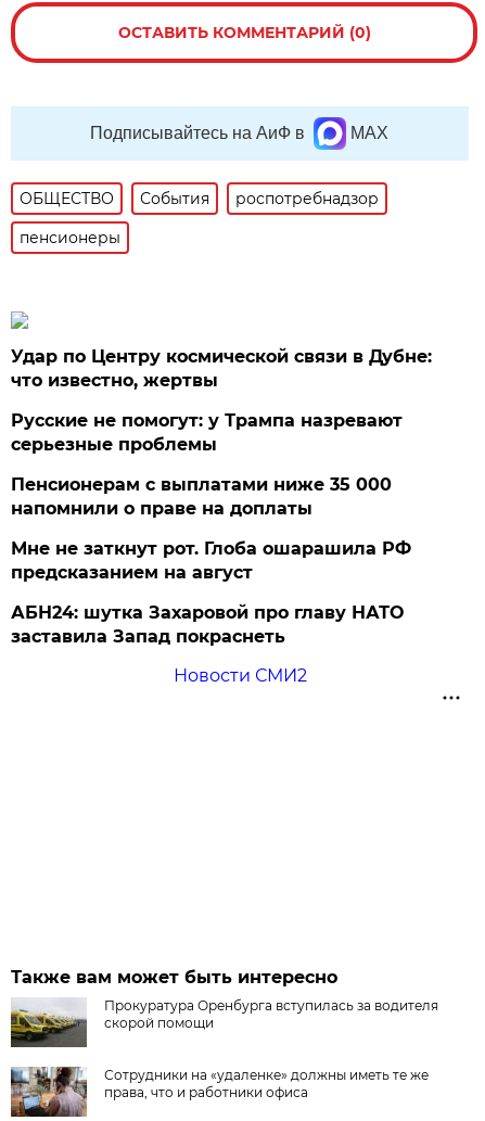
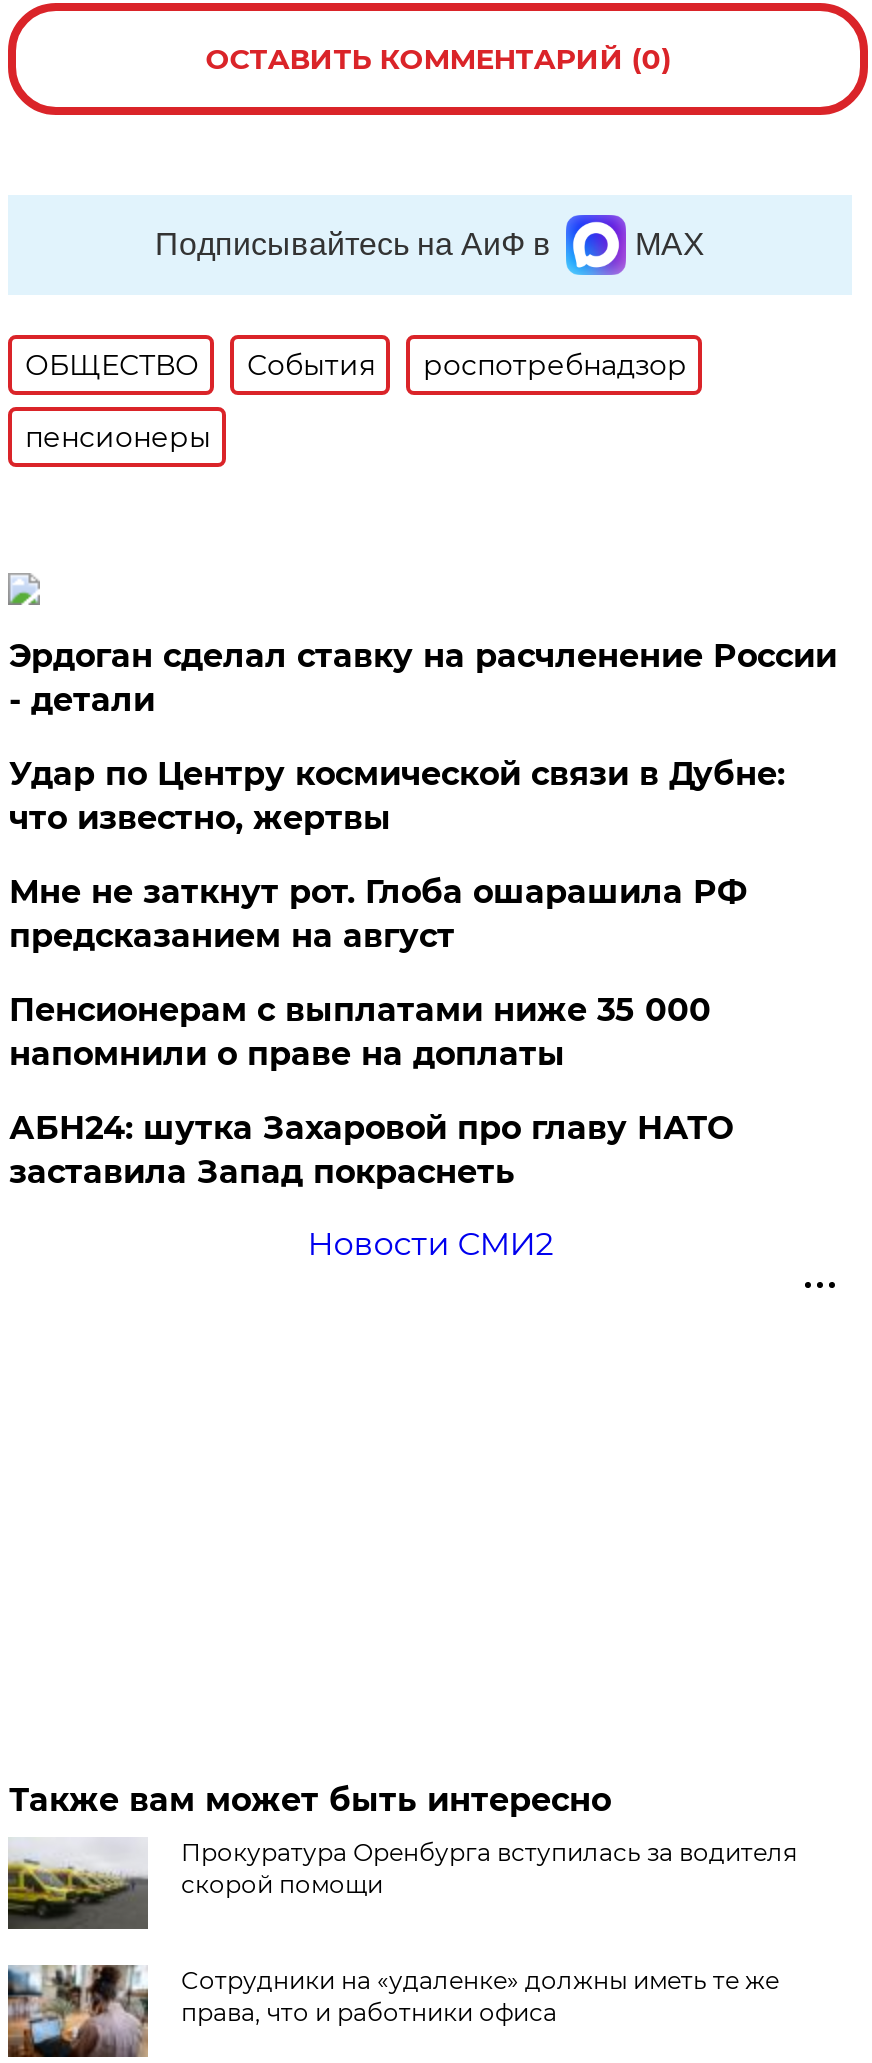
none -> [9,637,837,719] Эрдоган сделал ставку на расчленение России | - детали
moved [11,346,432,391] -> [9,755,785,837]: Удар по Центру космической связи в Дубне: | что известно, жертвы
[11,410,403,455] Русские не помогут: у Трампа назревают | серьезные проблемы -> none
moved [11,474,392,519] -> [9,991,711,1073]: Пенсионерам с выплатами ниже 35 000 | напомнили о праве на доплаты
moved [11,538,412,583] -> [9,873,747,955]: Мне не заткнут рот. Глоба ошарашила РФ | предсказанием на август

